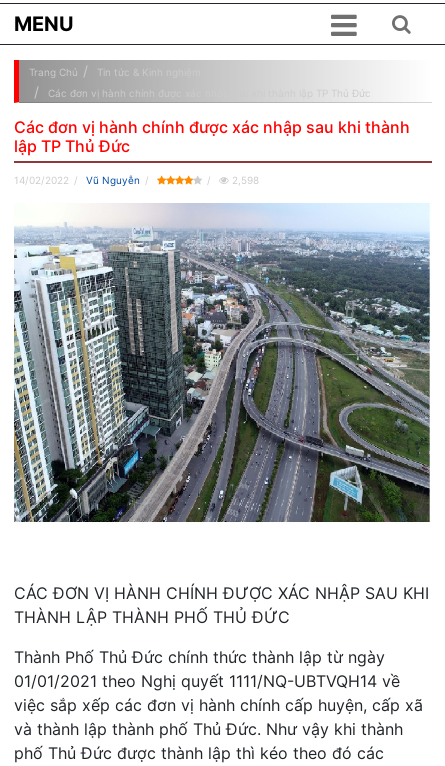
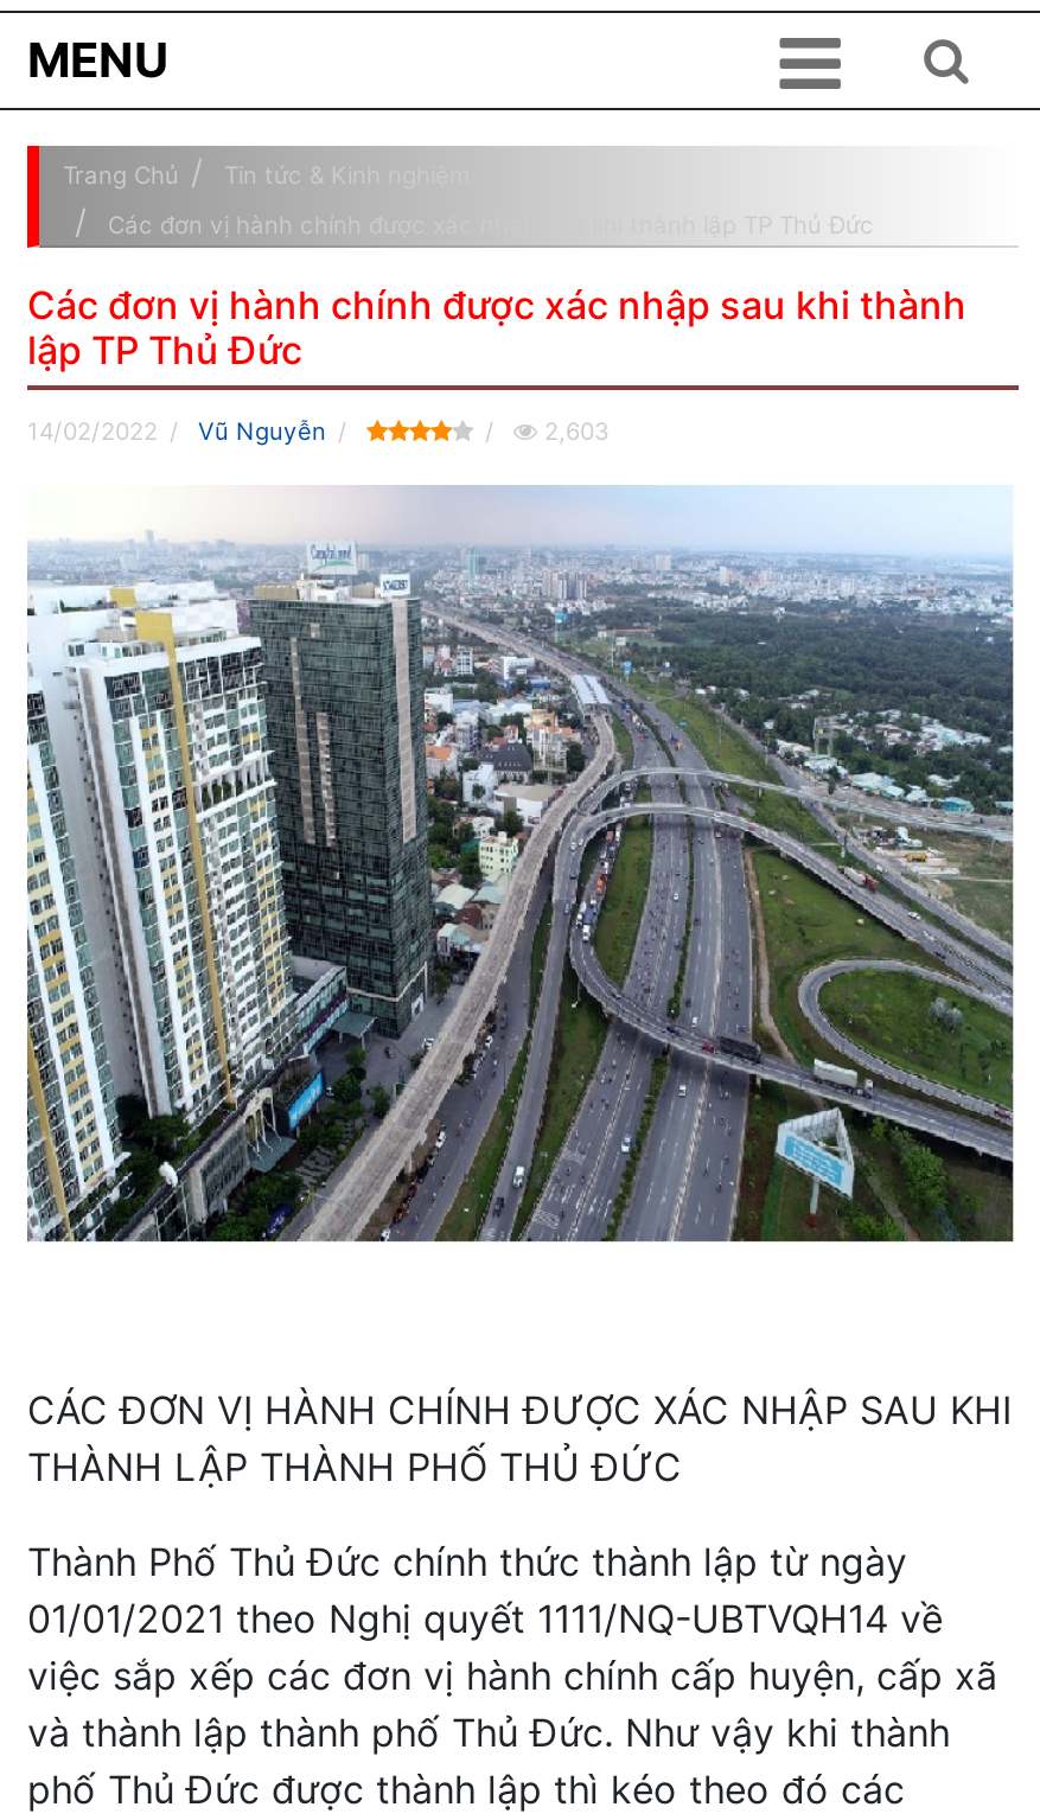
[229,174,259,186] 2,598 -> [537,416,608,445] 2,603

